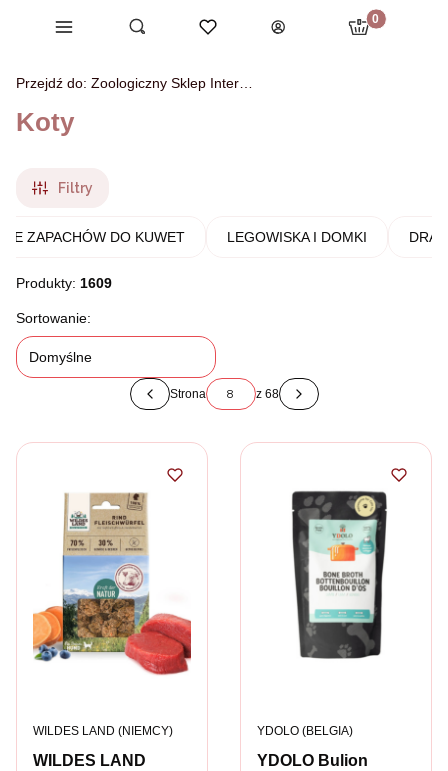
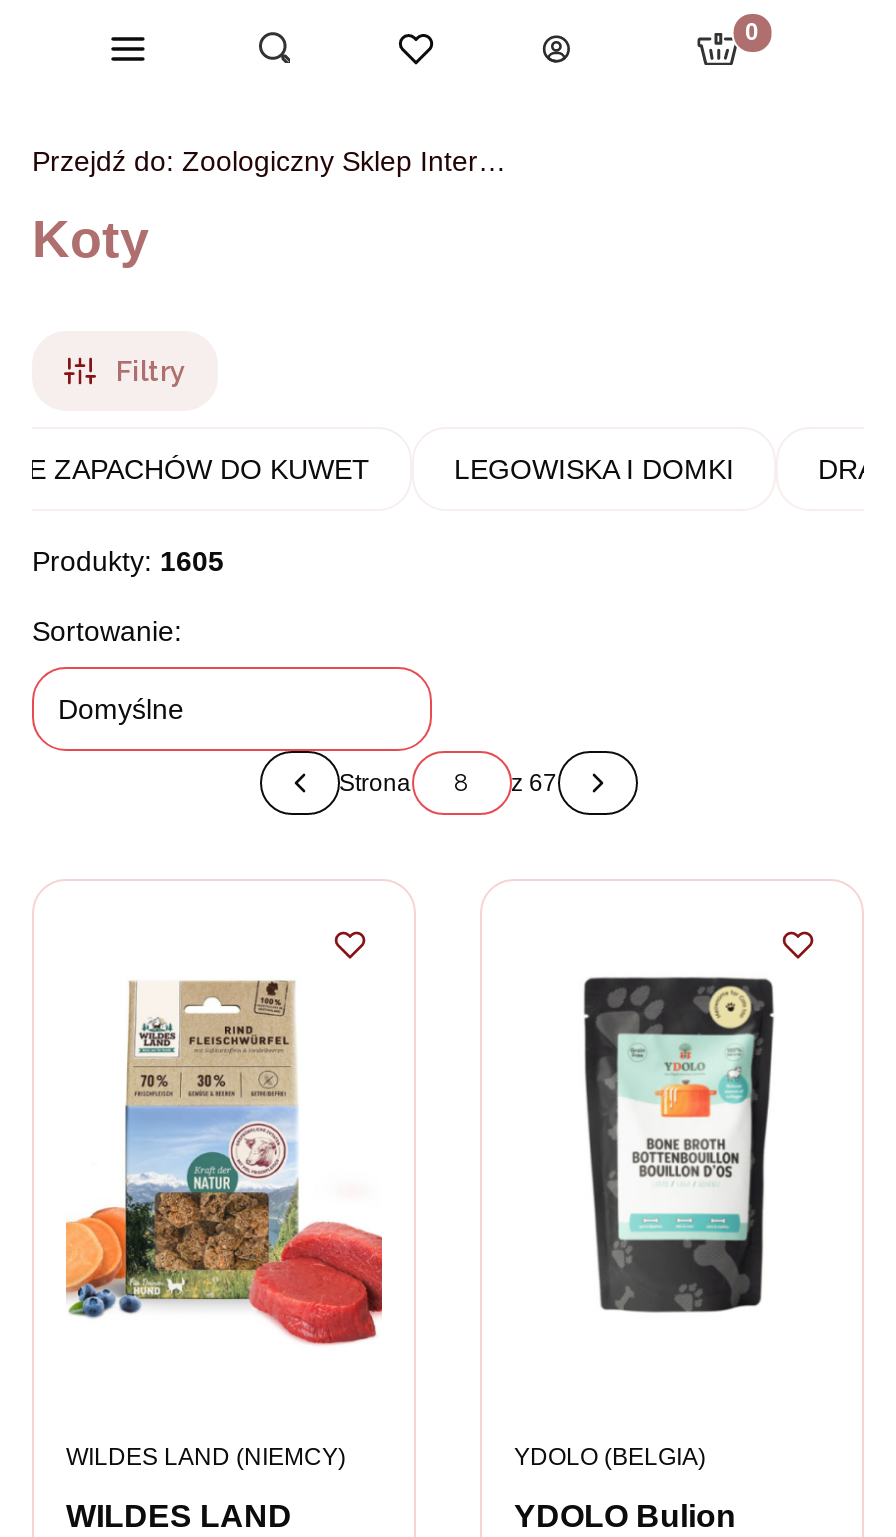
[16,274,112,290] Produkty: 1609 -> [32,544,224,576] Produkty: 1605
[255,386,278,400] z 68 -> [511,768,557,796] z 67

